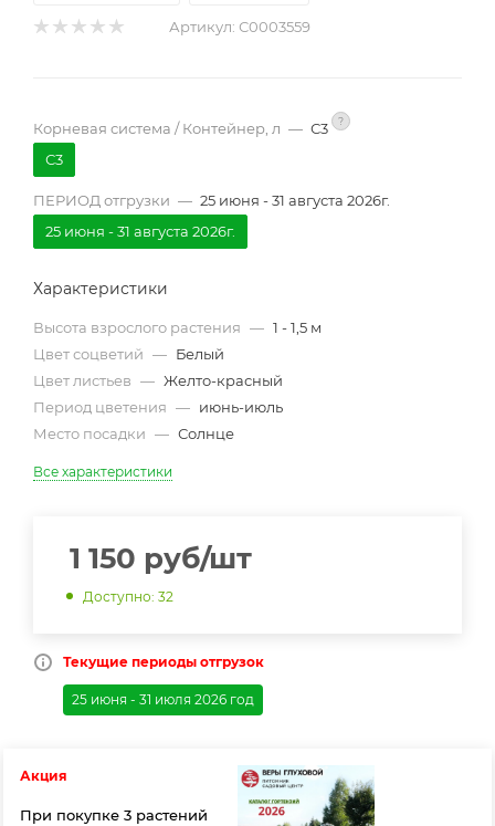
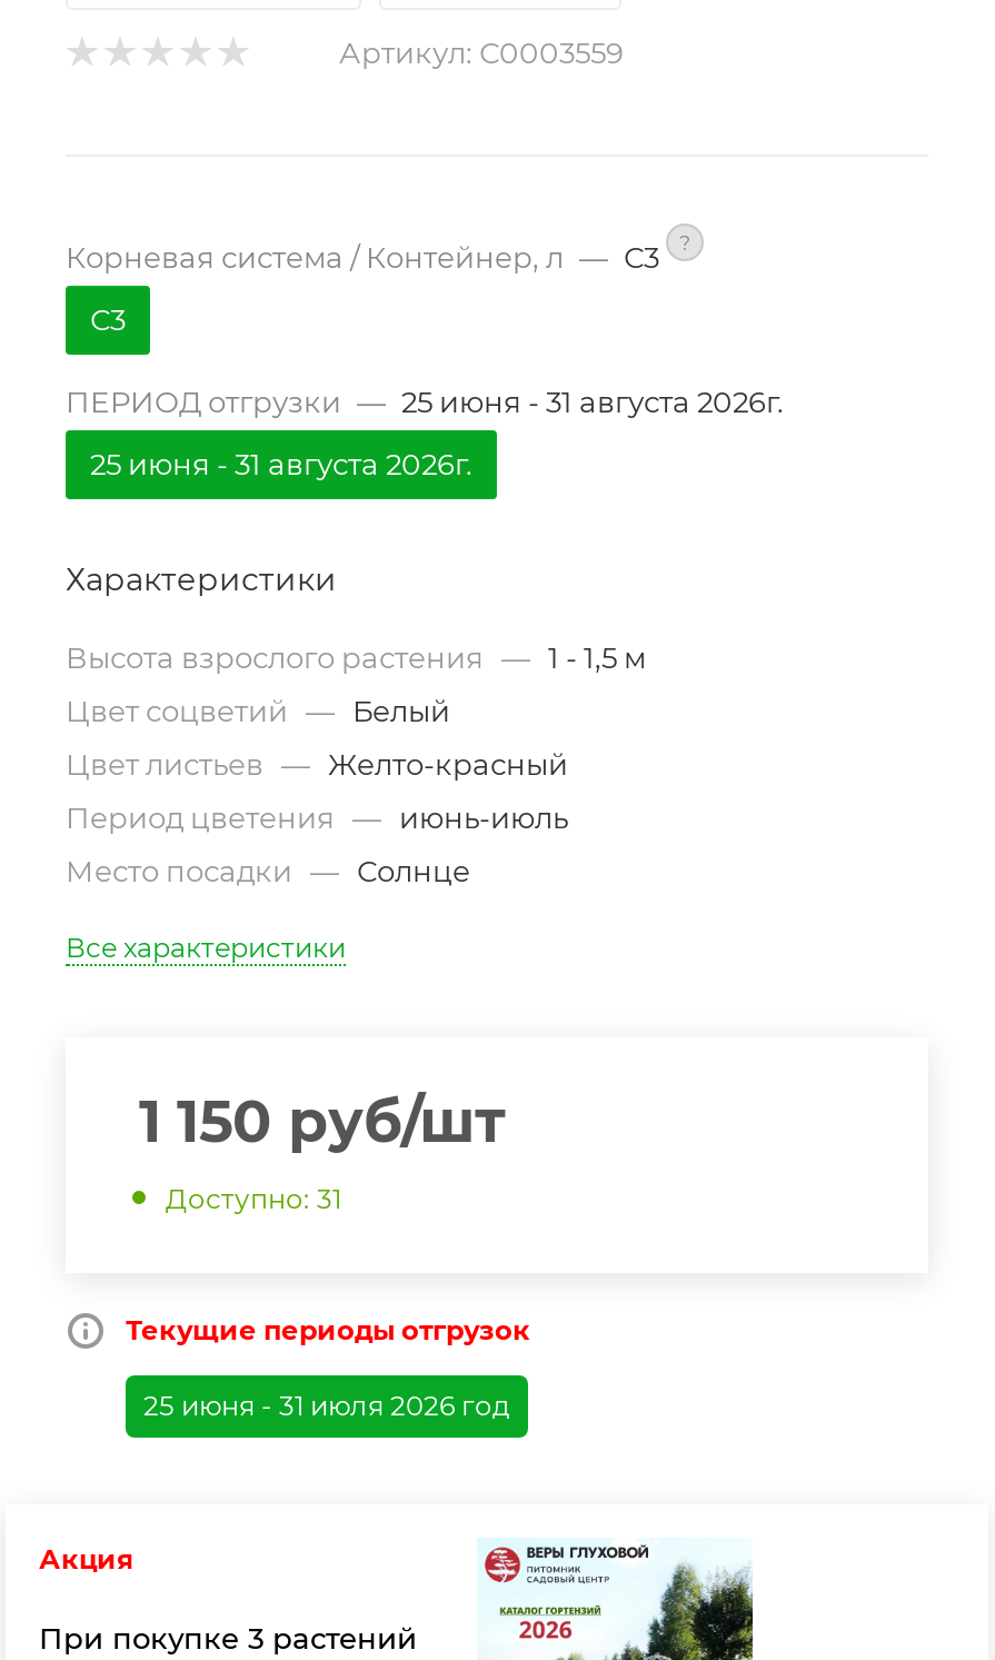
[83,588,173,604] Доступно: 32 -> [166,1181,341,1214] Доступно: 31

